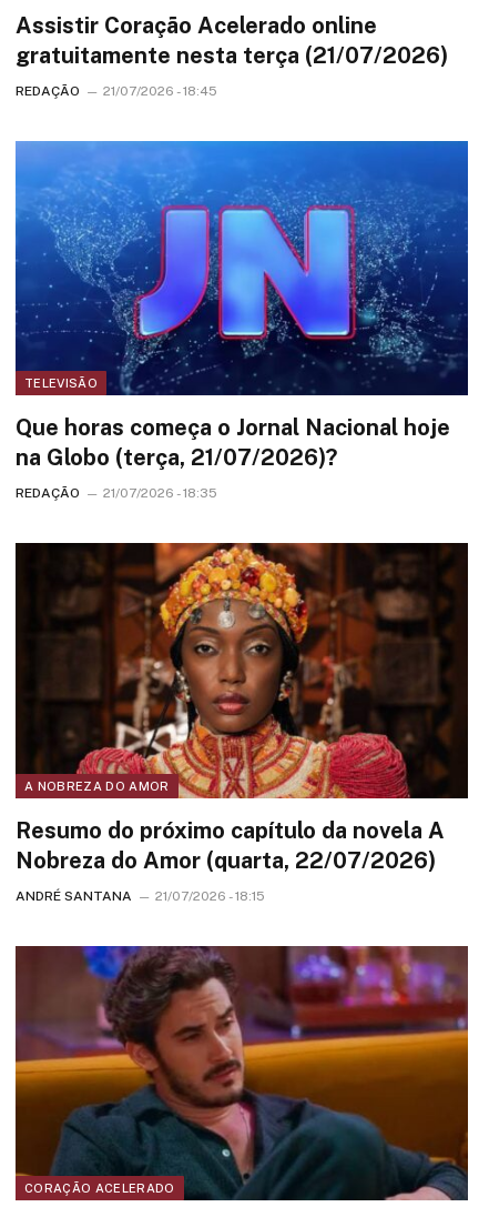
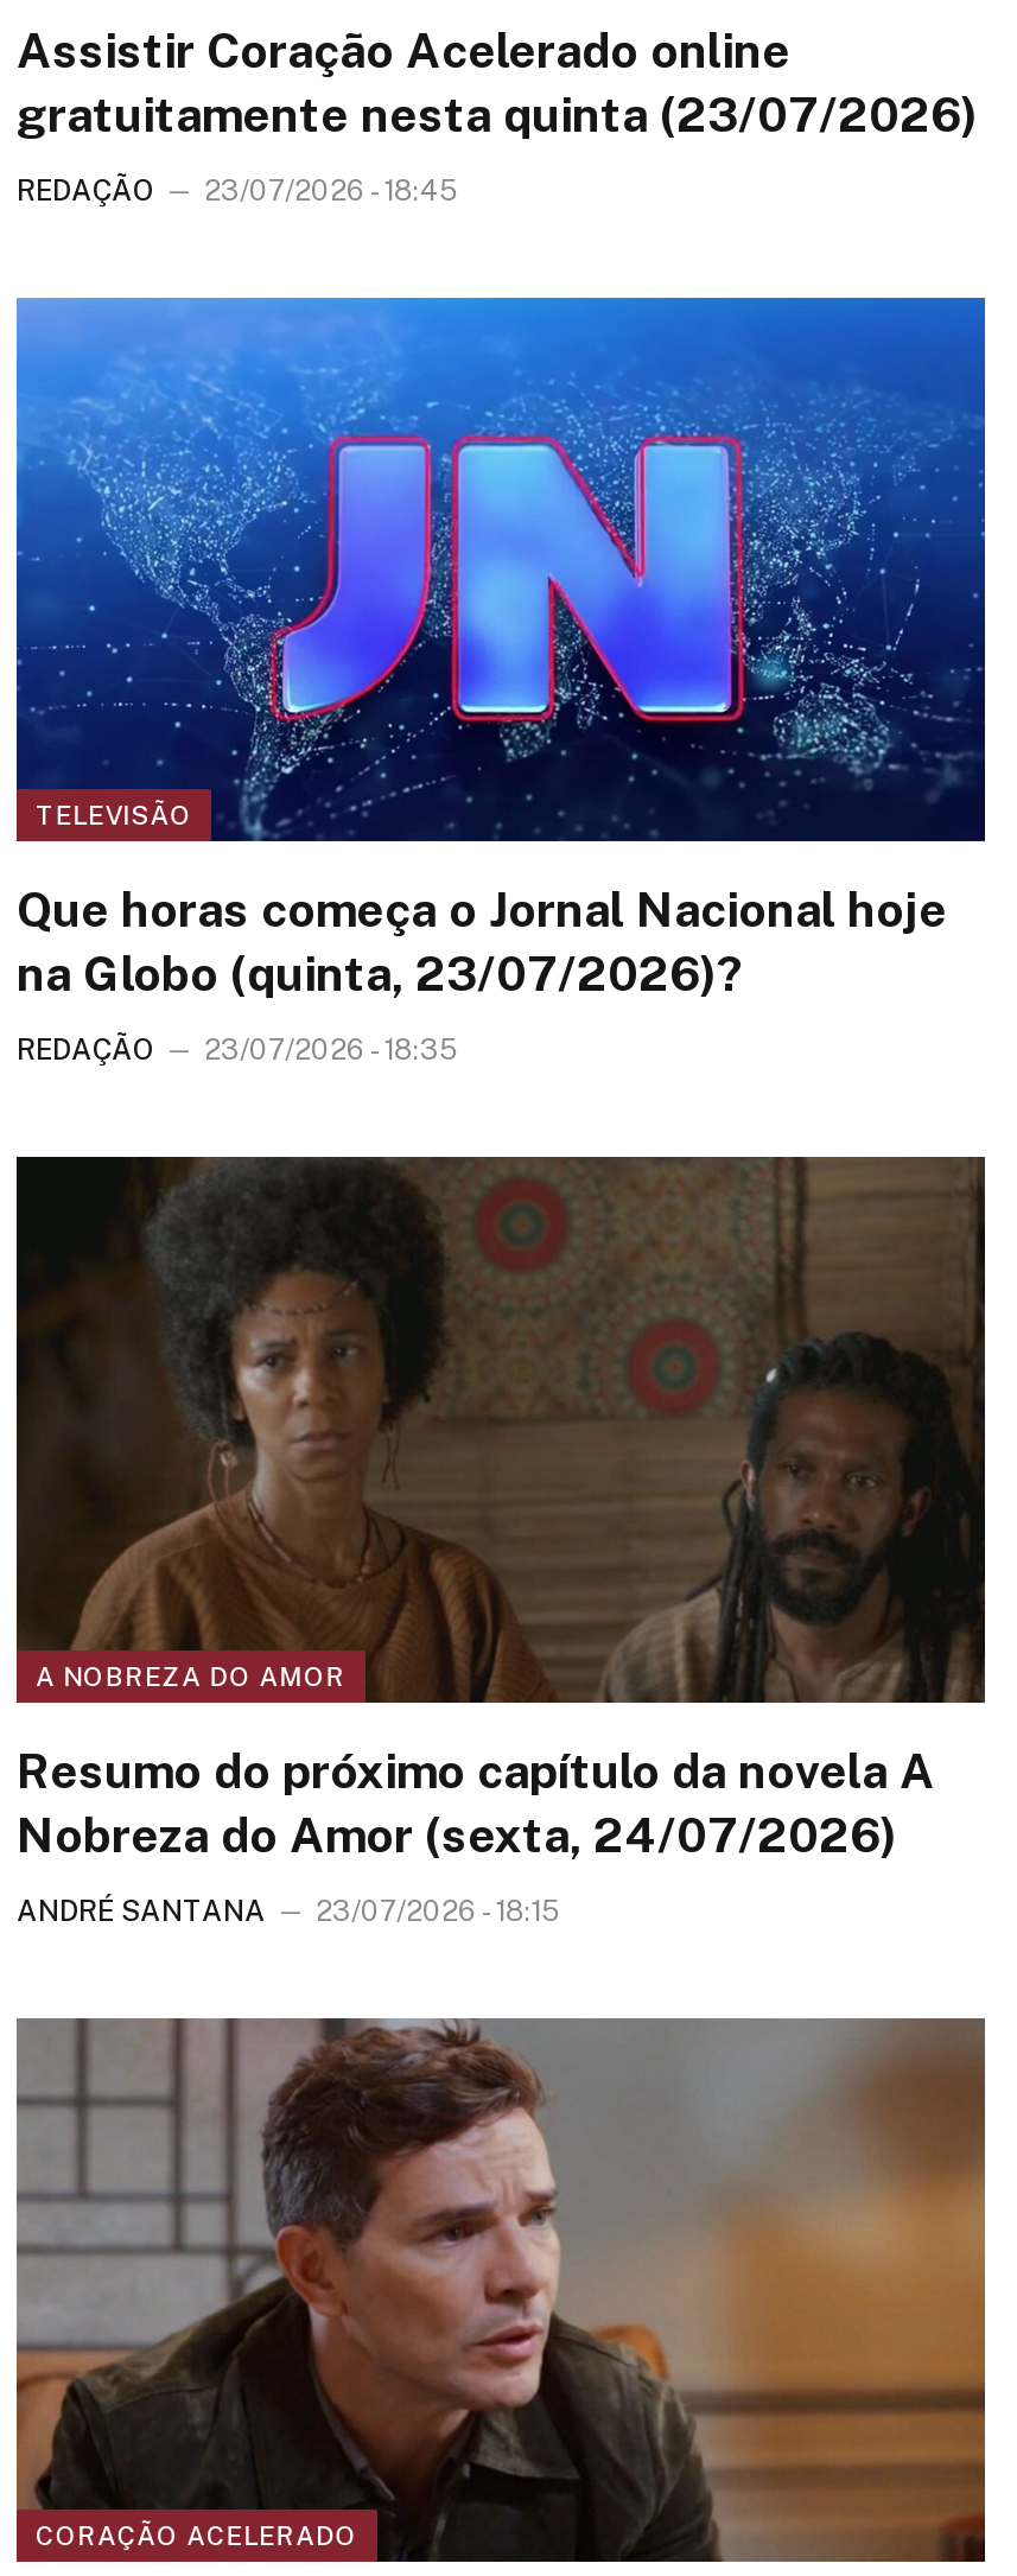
[16,42,448,68] gratuitamente nesta terça (21/07/2026) -> [17,85,978,142] gratuitamente nesta quinta (23/07/2026)
[16,83,217,98] REDAÇÃO 21/07/2026 - 18:45 -> [17,173,458,206] REDAÇÃO 23/07/2026 - 18:45
[16,444,337,471] na Globo (terça, 21/07/2026)? -> [17,946,740,1003] na Globo (quinta, 23/07/2026)?
[16,485,217,501] REDAÇÃO 21/07/2026 - 18:35 -> [17,1033,458,1067] REDAÇÃO 23/07/2026 - 18:35
[26,542,467,799] [image] -> [38,1155,983,1705] [image]
[16,847,436,873] Nobreza do Amor (quarta, 22/07/2026) -> [17,1806,897,1863] Nobreza do Amor (sexta, 24/07/2026)
[16,888,265,903] ANDRÉ SANTANA 21/07/2026 - 18:15 -> [17,1894,560,1927] ANDRÉ SANTANA 23/07/2026 - 18:15
[14,945,468,1201] [image] -> [14,2016,985,2564] [image]

